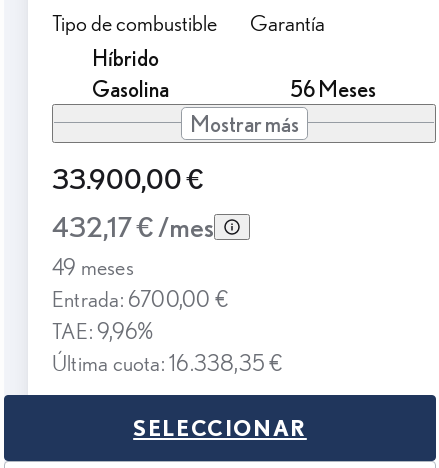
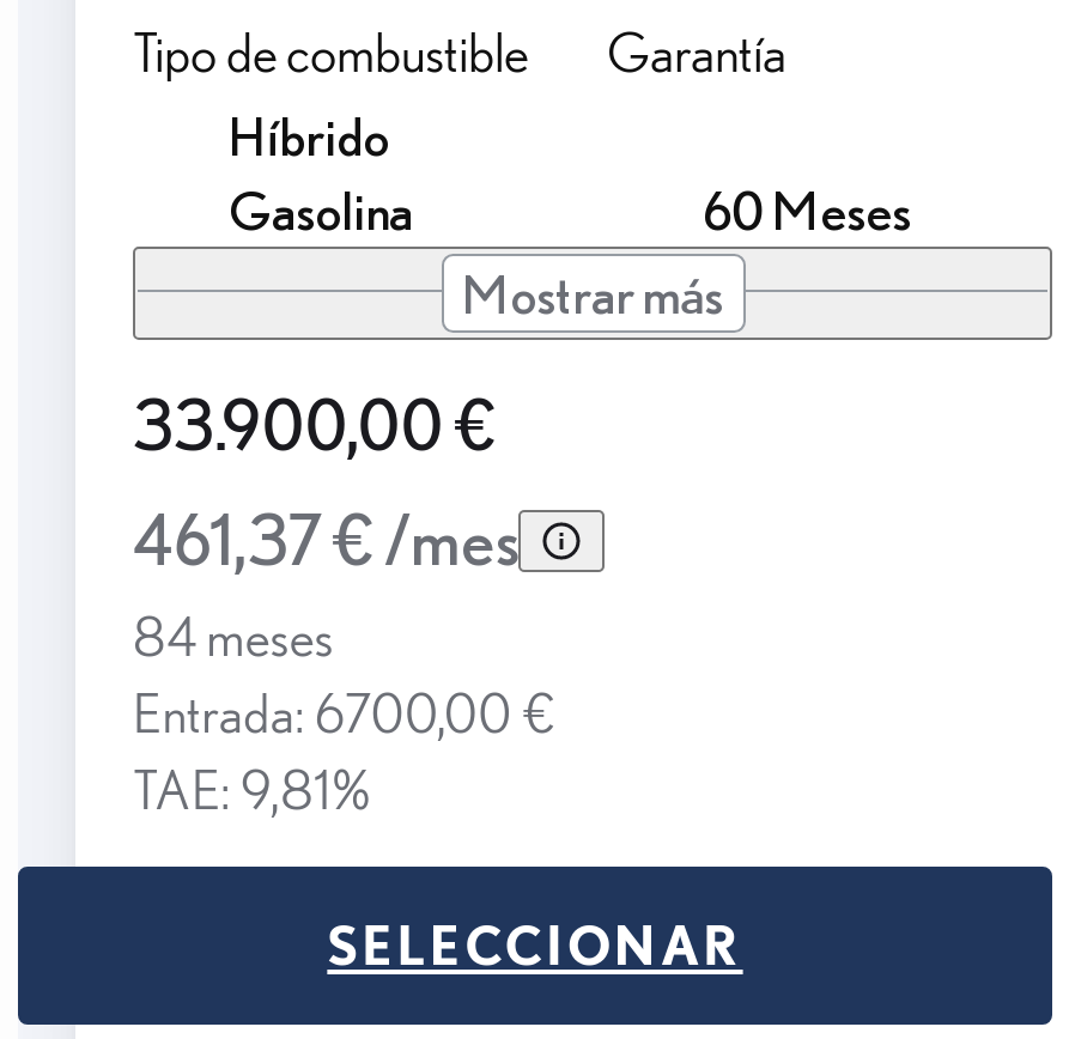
[290,75,376,102] 56 Meses -> [703,177,911,241] 60 Meses
[52,209,214,244] 432,17 € /mes -> [133,497,518,581] 461,37 € /mes
[52,253,134,280] 49 meses -> [133,603,334,667] 84 meses
[52,317,284,376] TAE: 9,96% | Última cuota: 16.338,35 € -> [133,756,370,821] TAE: 9,81%

